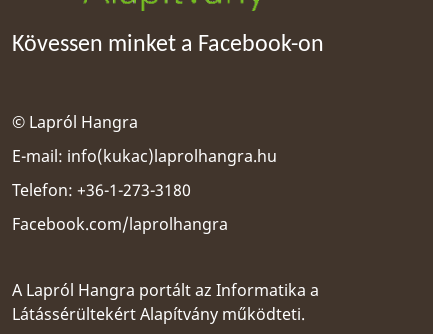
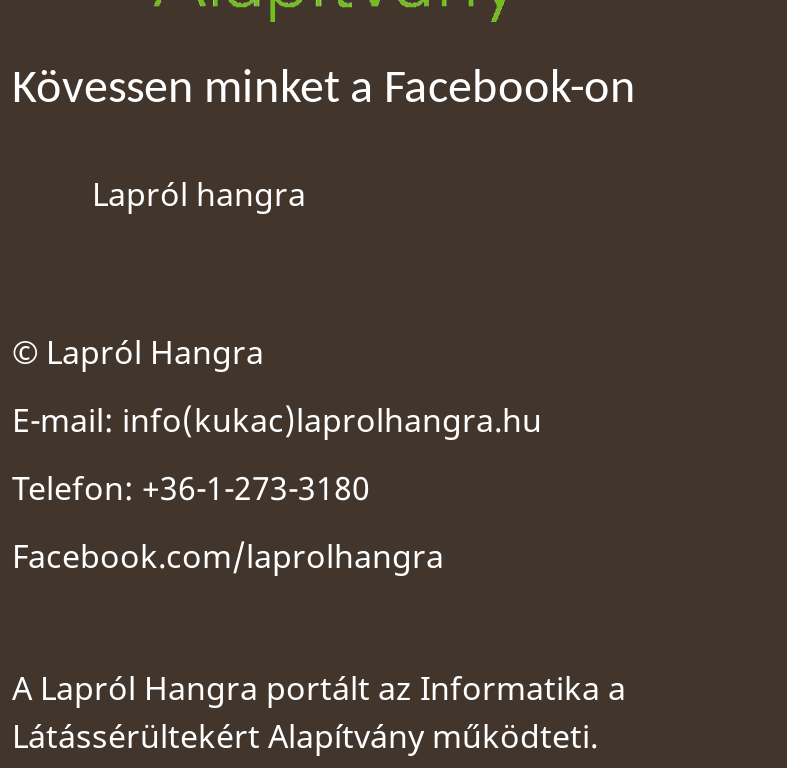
none -> [92,173,306,217] Lapról hangra

